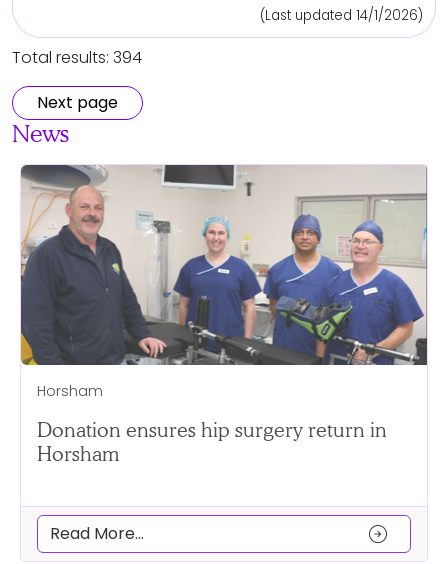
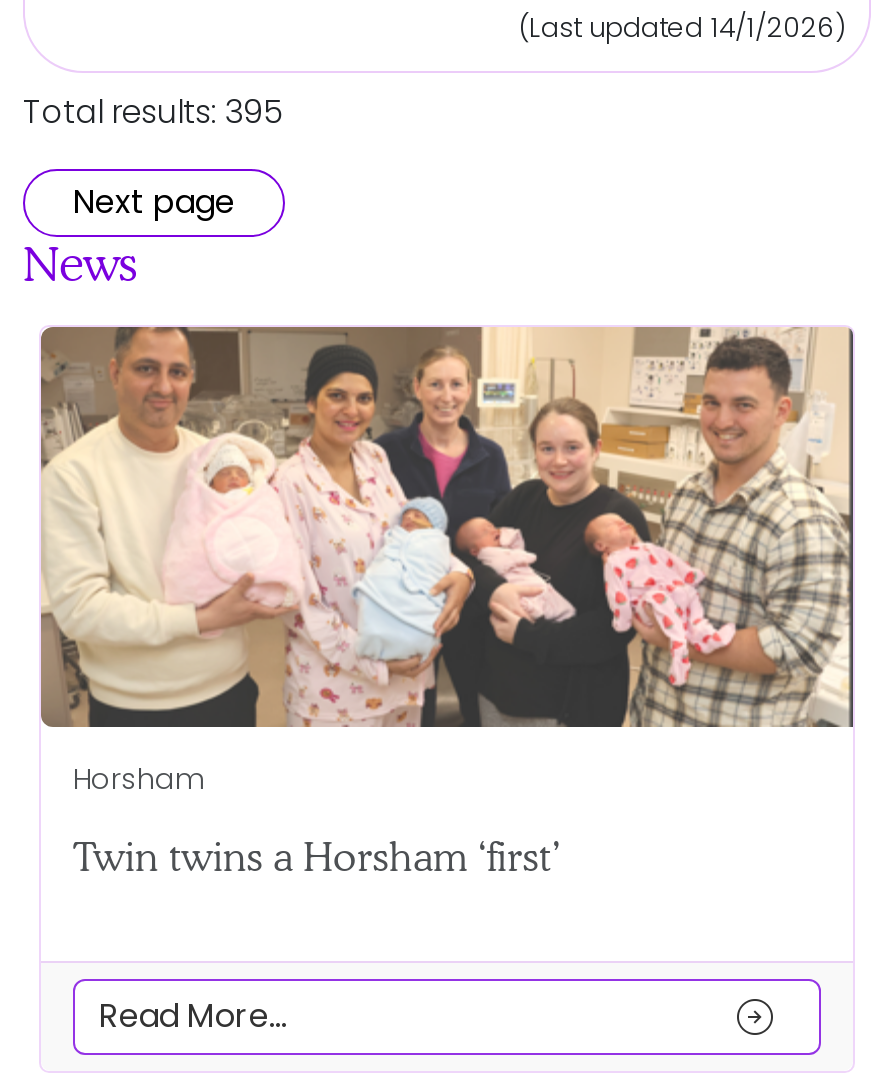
[12,46,142,69] Total results: 394 -> [23,89,283,135] Total results: 395
[20,164,428,366] [image] -> [39,327,855,729] [image]
[37,418,387,466] Donation ensures hip surgery return in | Horsham -> [73,833,561,881] Twin twins a Horsham ‘first’

